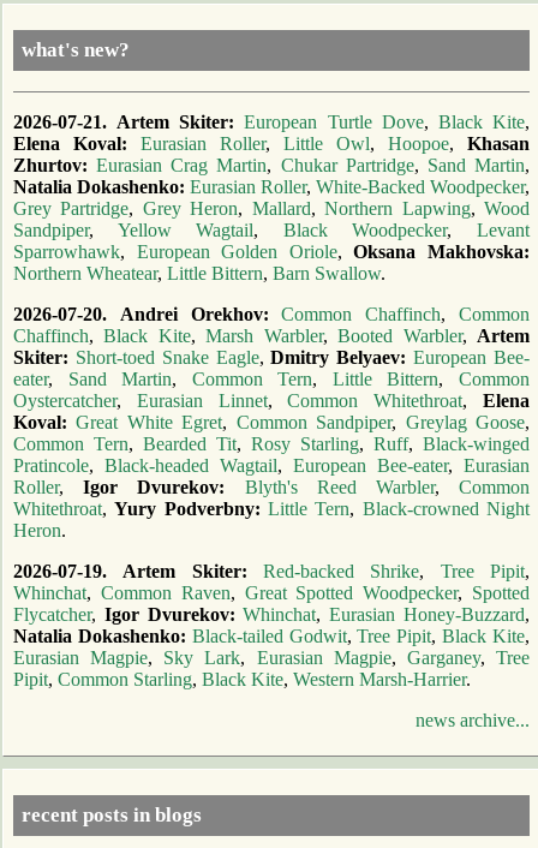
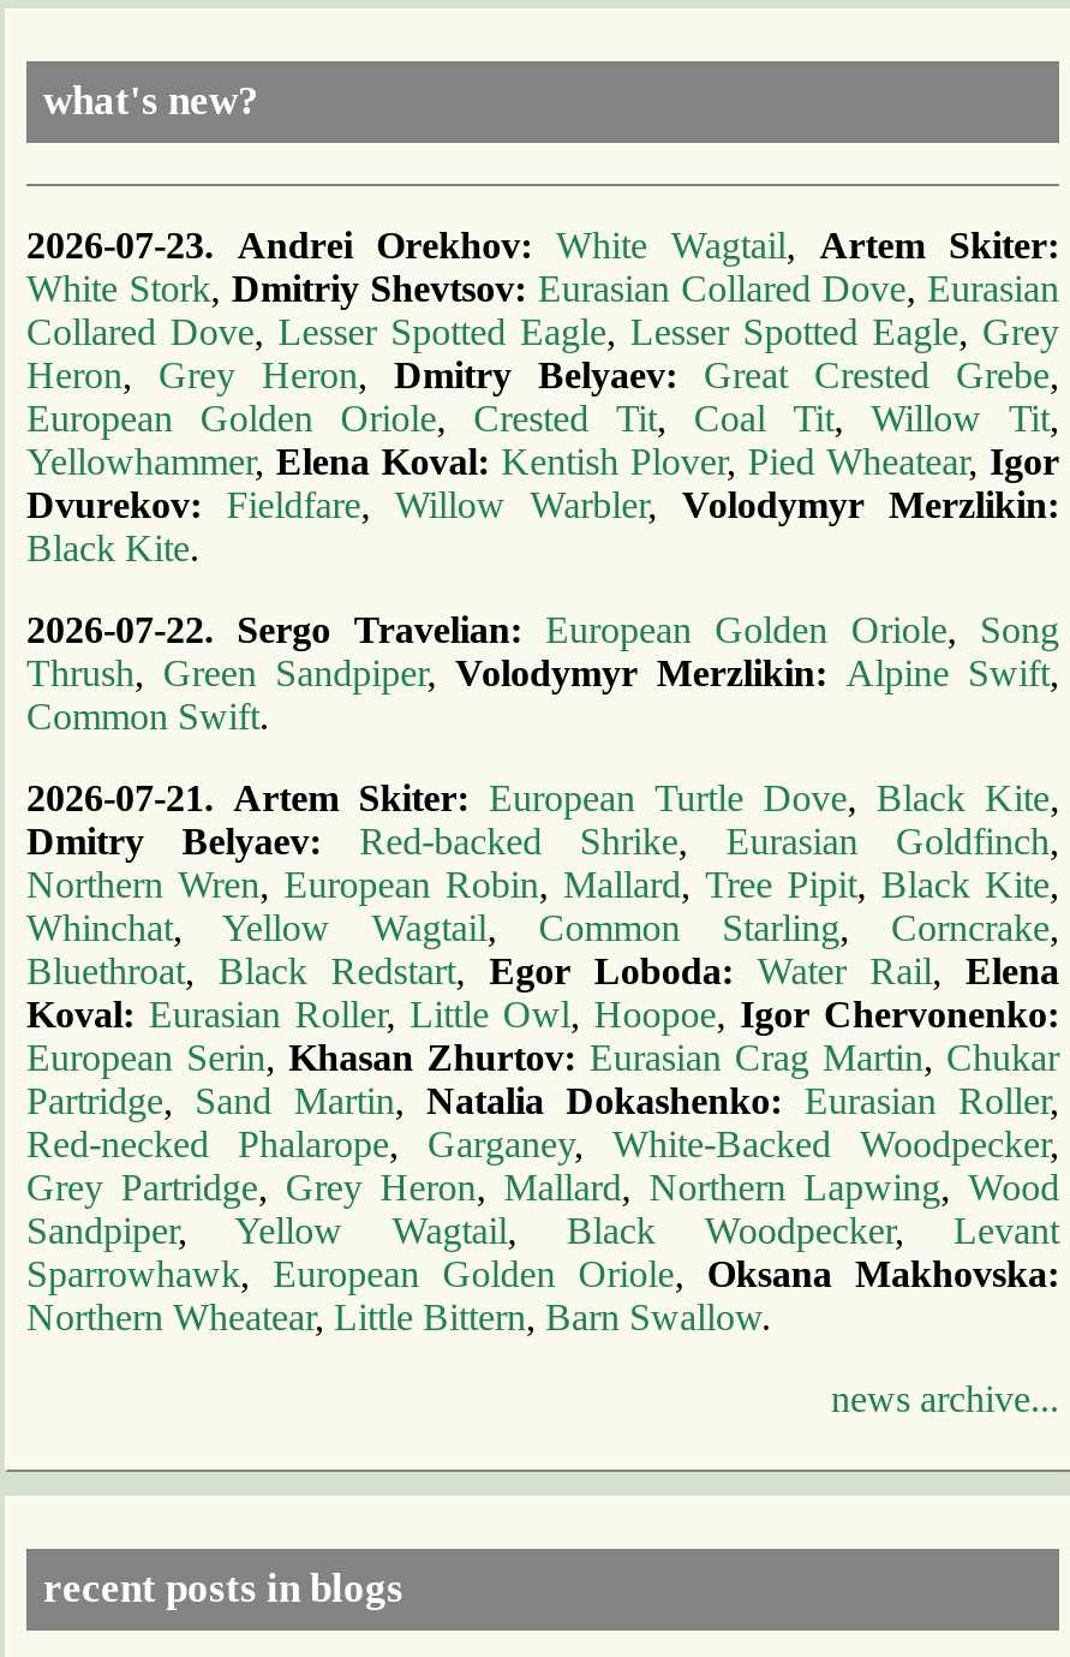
none -> [26,224,1059,736] 2026-07-23. Andrei Orekhov: White Wagtail, Artem Skiter: | White Stork, Dmitriy Shevtsov: Eurasian Collared Dove, Eurasian | Collared Dove, Lesser Spotted Eagle, Lesser Spotted Eagle, Grey | Heron, Grey Heron, Dmitry Belyaev: Great Crested Grebe, | European Golden Oriole, Crested Tit, Coal Tit, Willow Tit, | Yellowhammer, Elena Koval: Kentish Plover, Pied Wheatear, Igor | Dvurekov: Fieldfare, Willow Warbler, Volodymyr Merzlikin: | Black Kite. | 2026-07-22. Sergo Travelian: European Golden Oriole, Song | Thrush, Green Sandpiper, Volodymyr Merzlikin: Alpine Swift, | Common Swift.
moved [13,111,530,132] -> [26,777,1059,818]: 2026-07-21. Artem Skiter: European Turtle Dove, Black Kite,
[13,133,530,197] Elena Koval: Eurasian Roller, Little Owl, Hoopoe, Khasan | Zhurtov: Eurasian Crag Martin, Chukar Partridge, Sand Martin, | Natalia Dokashenko: Eurasian Roller, White-Backed Woodpecker, -> [26,820,1059,1164] Dmitry Belyaev: Red-backed Shrike, Eurasian Goldfinch, | Northern Wren, European Robin, Mallard, Tree Pipit, Black Kite, | Whinchat, Yellow Wagtail, Common Starling, Corncrake, | Bluethroat, Black Redstart, Egor Loboda: Water Rail, Elena | Koval: Eurasian Roller, Little Owl, Hoopoe, Igor Chervonenko: | European Serin, Khasan Zhurtov: Eurasian Crag Martin, Chukar | Partridge, Sand Martin, Natalia Dokashenko:Eurasian Roller, | Red-necked Phalarope, Garganey, White-Backed Woodpecker,
moved [13,198,530,283] -> [26,1166,1059,1337]: Grey Partridge, Grey Heron,Mallard, Northern Lapwing, Wood | Sandpiper, Yellow Wagtail, Black Woodpecker, Levant | Sparrowhawk, European Golden Oriole, Oksana Makhovska: | Northern Wheatear, Little Bittern, Barn Swallow.
[13,304,530,689] 2026-07-20. | Andrei Orekhov: Common Chaffinch, Common | Chaffinch, Black Kite, Marsh Warbler, Booted Warbler, Artem | Skiter: Short-toed Snake Eagle, Dmitry Belyaev: European Bee- | eater, Sand Martin, Common Tern, Little Bittern, Common | Oystercatcher, Eurasian Linnet, Common Whitethroat, Elena | Koval: Great White Egret, Common Sandpiper, Greylag Goose, | Common Tern, Bearded Tit, Rosy Starling, Ruff, Black-winged | Pratincole, Black-headed Wagtail, European Bee-eater, Eurasian | Roller, Igor Dvurekov: Blyth's Reed Warbler, Common | Whitethroat, Yury Podverbny: Little Tern, Black-сrowned Night | Heron. | 2026-07-19. | Artem Skiter: Red-backed Shrike, Tree Pipit, | Whinchat, Common Raven, Great Spotted Woodpecker, Spotted | Flycatcher, Igor Dvurekov: Whinchat, Eurasian Honey-Buzzard, | Natalia Dokashenko: Black-tailed Godwit, Tree Pipit, Black Kite, | Eurasian Magpie, Sky Lark, Eurasian Magpie, Garganey, Tree | Pipit, Common Starling, Black Kite, Western Marsh-Harrier. -> none

